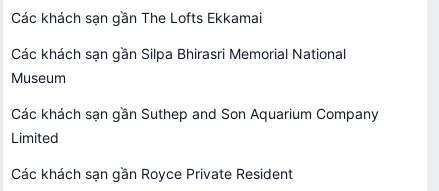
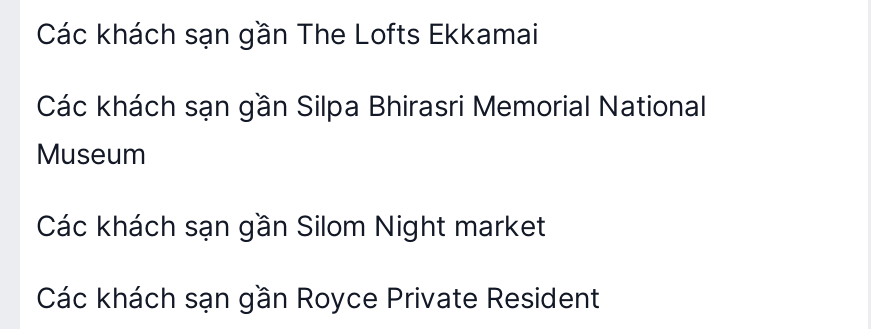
[11,105,379,146] Các khách sạn gần Suthep and Son Aquarium Company | Limited -> [36,208,546,242] Các khách sạn gần Silom Night market

